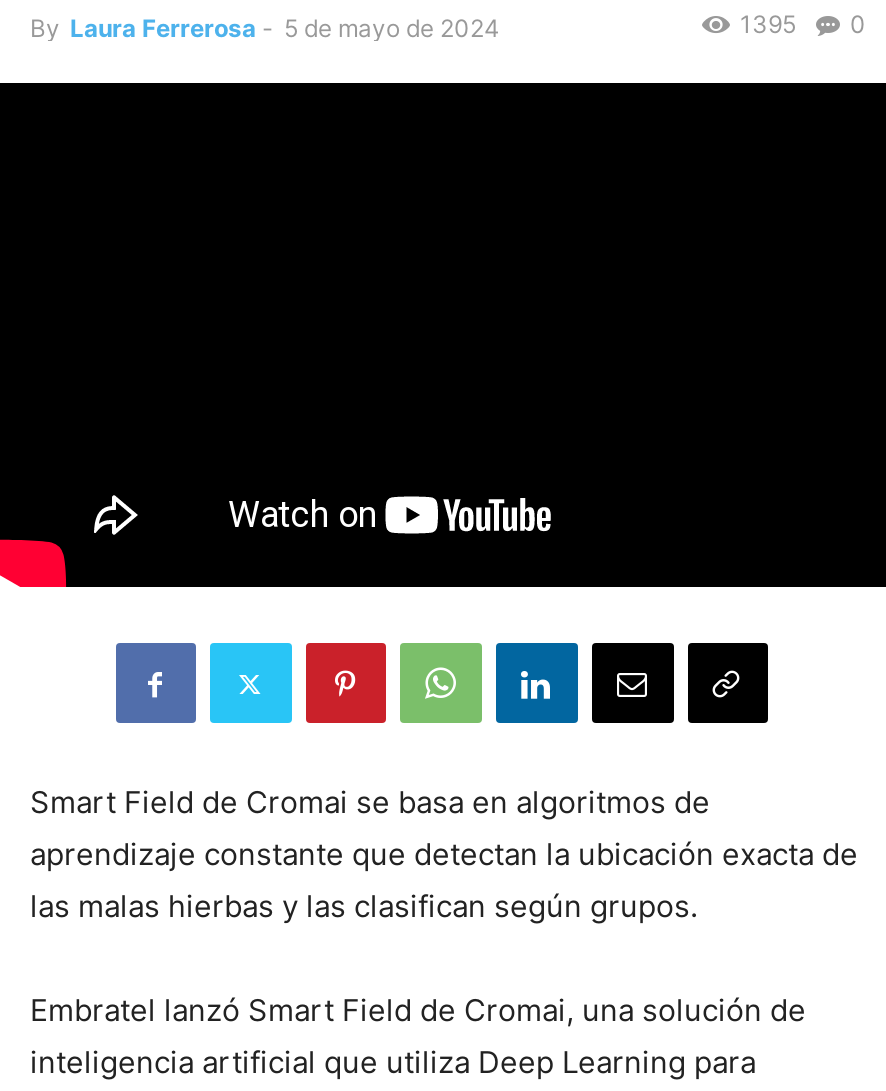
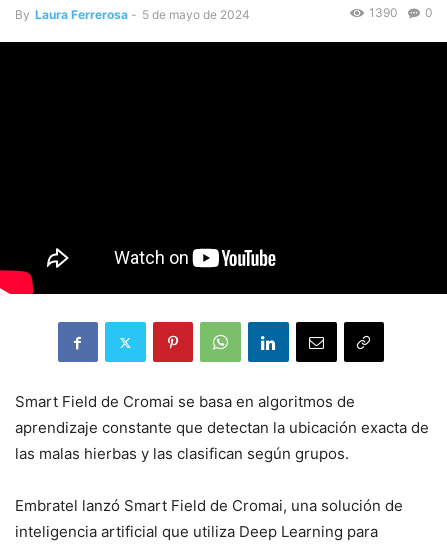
[740,9,866,39] 1395 0 -> [369,5,433,20] 1390 0

